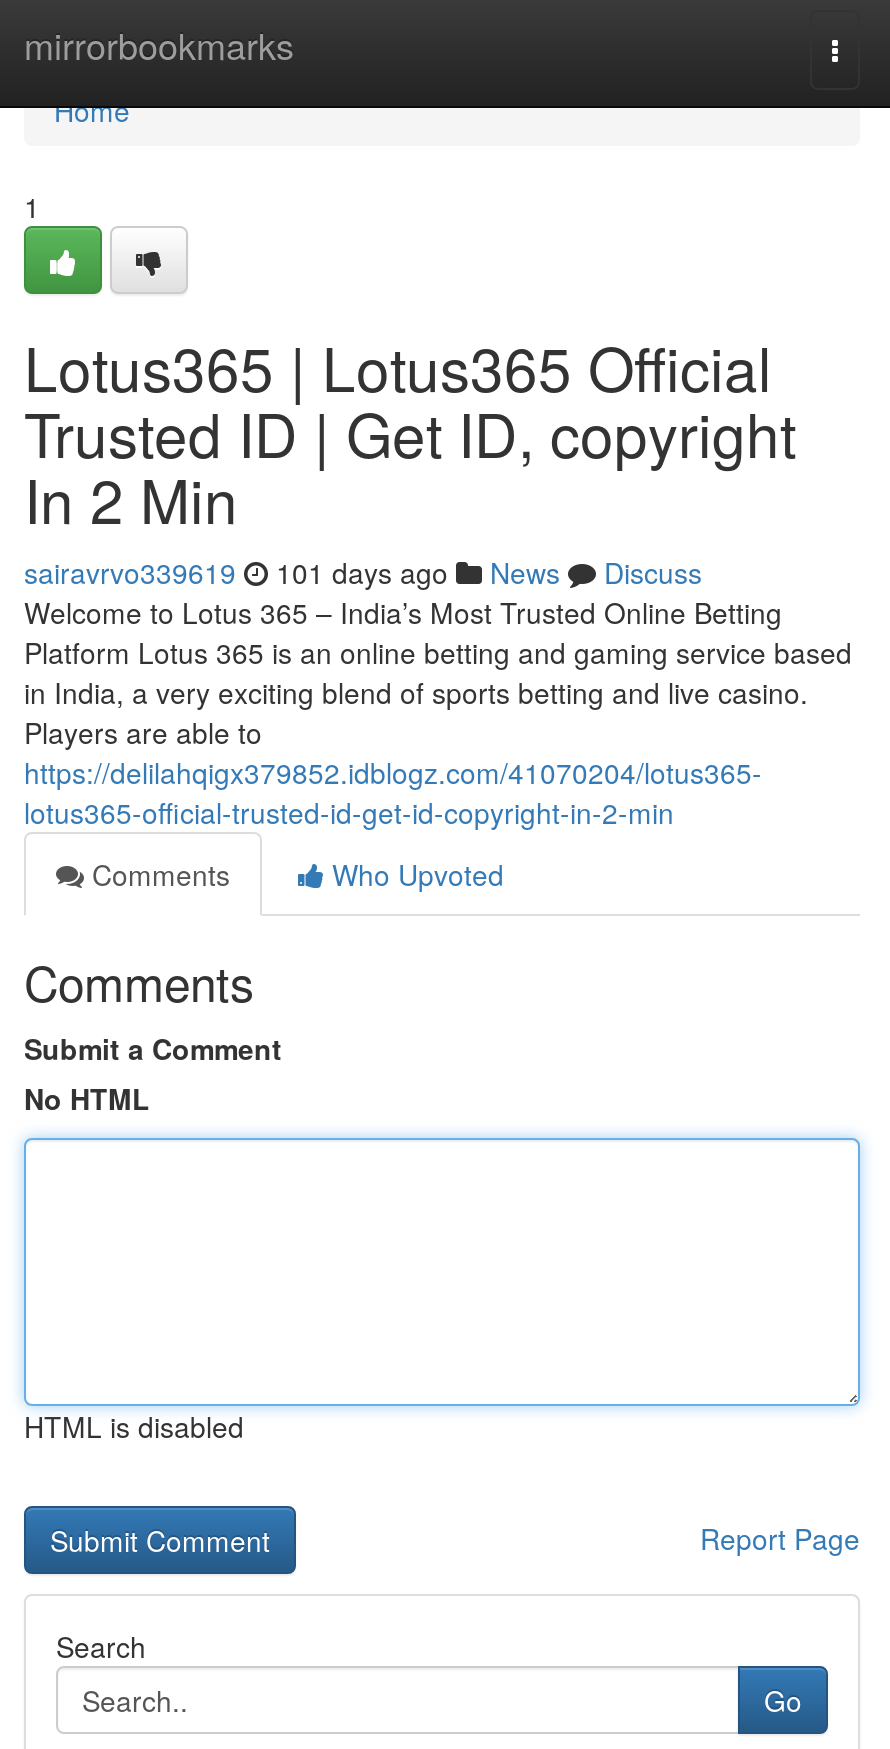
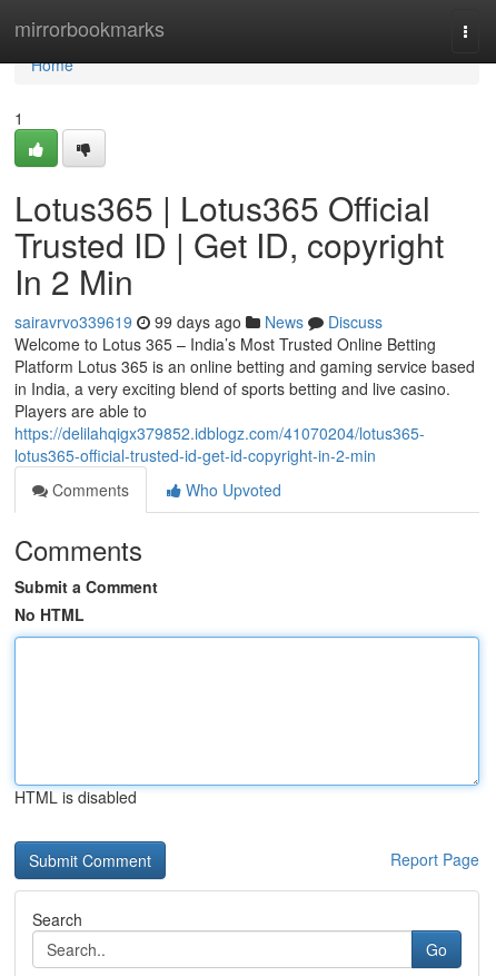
[24,552,702,592] sairavrvo339619 101 days ago News Discuss -> [14,310,383,333] sairavrvo339619 99 days ago News Discuss

